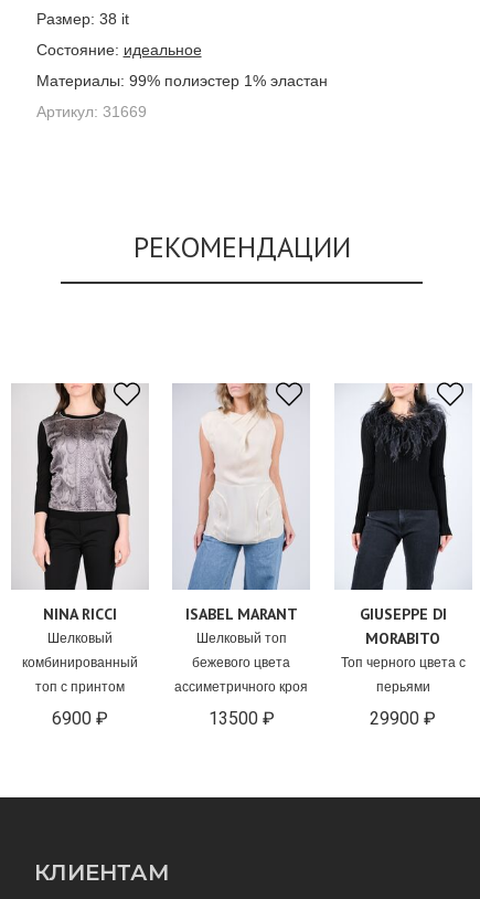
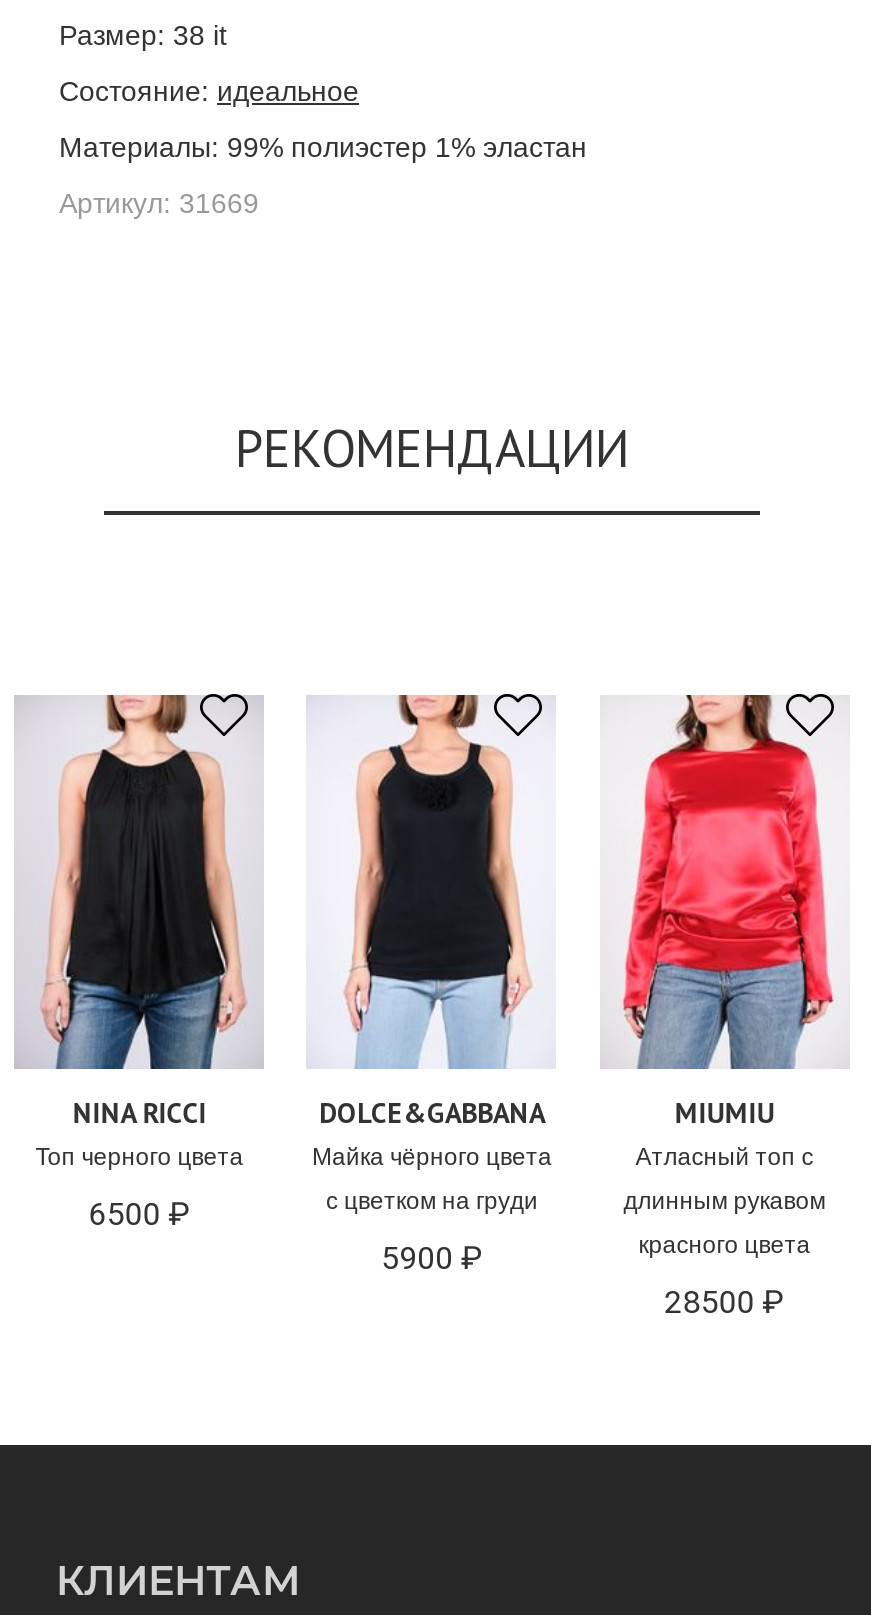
[22,382,139,729] [image] | Шелковый | комбинированный | топ с принтом | 6900 ₽ -> [35,695,248,1233] [image] | Топ черного цвета | 6500 ₽
[175,383,308,729] [image] | ISABEL MARANT | Шелковый топ | бежевого цвета | ассиметричного кроя | 13500 ₽ -> [312,695,552,1277] [image] | DOLCE&GABBANA | Майка чёрного цвета | с цветком на груди | 5900 ₽
[341,383,465,729] [image] | GIUSEPPE DI | MORABITO | Топ черного цвета с | перьями | 29900 ₽ -> [620,693,834,1321] [image] | MIUMIU | Атласный топ с | длинным рукавом | красного цвета | 28500 ₽

